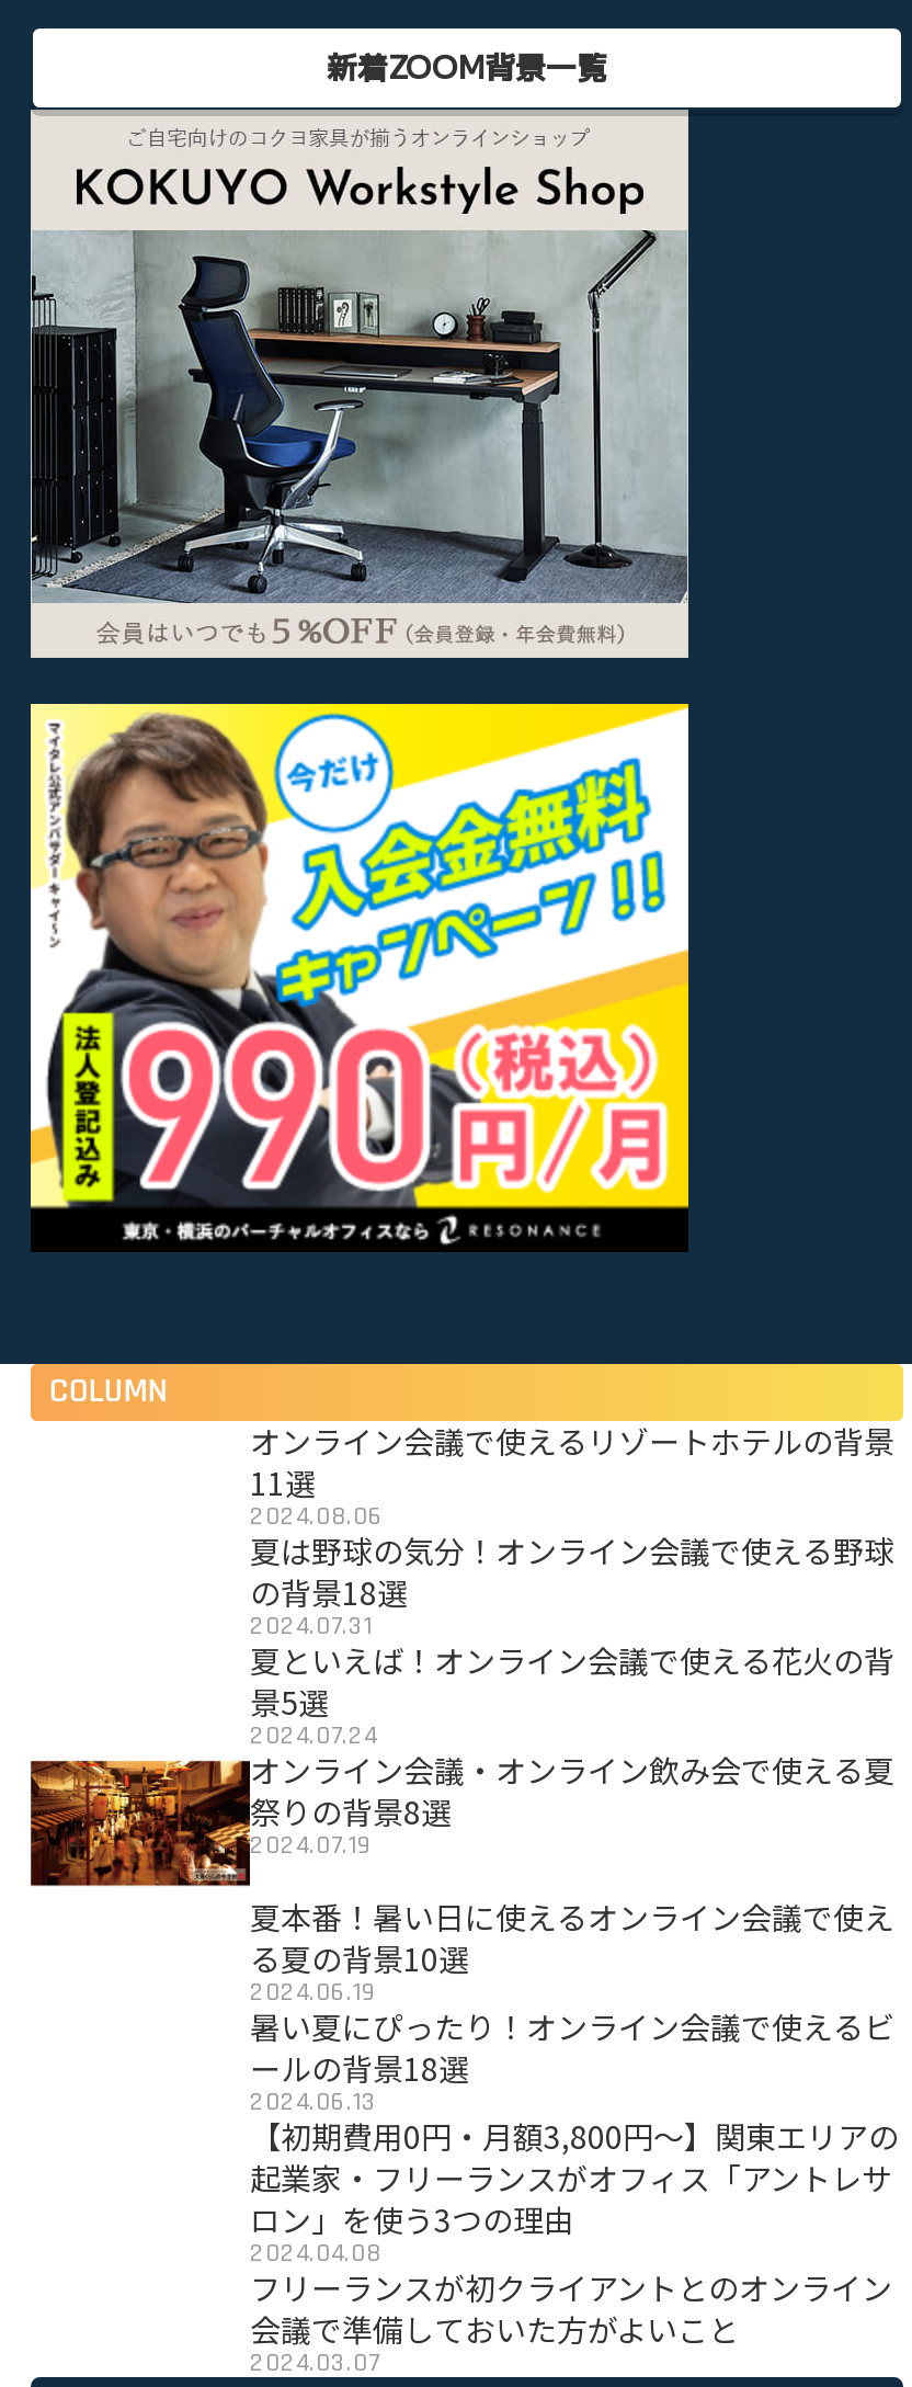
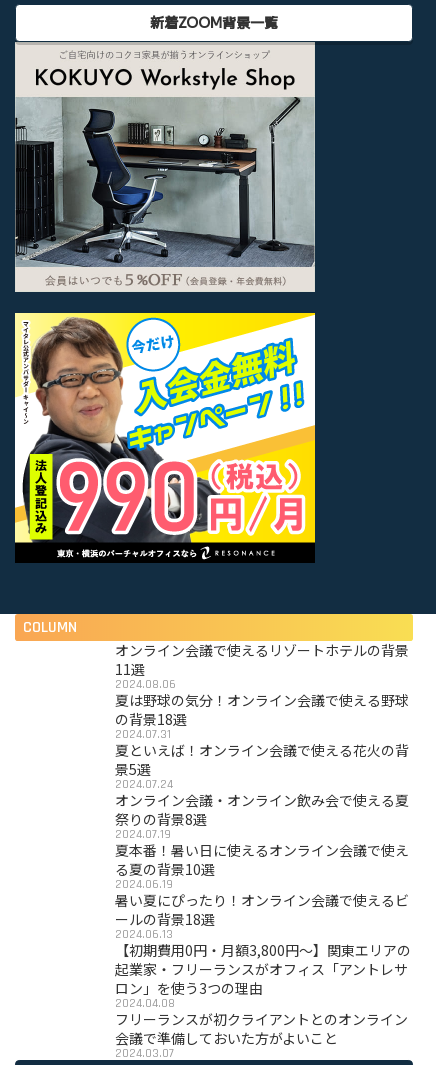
[29,1757,252,1888] [image] -> none

